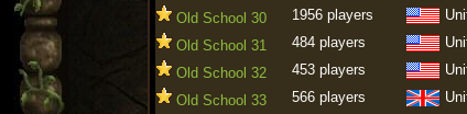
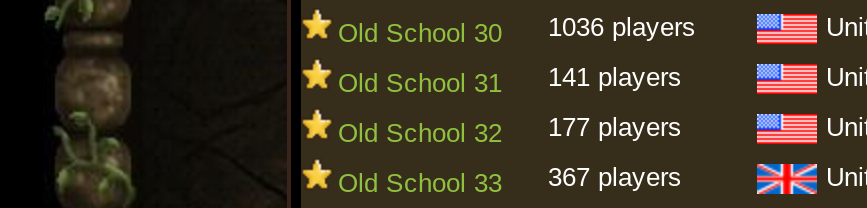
[176,7,373,26] Old School 30 1956 players -> [338,12,696,48] Old School 30 1036 players
[176,34,365,54] Old School 31 484 players -> [338,62,682,98] Old School 31 141 players
[176,61,365,81] Old School 32 453 players -> [338,112,682,148] Old School 32 177 players
[176,89,365,109] Old School 33 566 players -> [338,162,682,198] Old School 33 367 players

